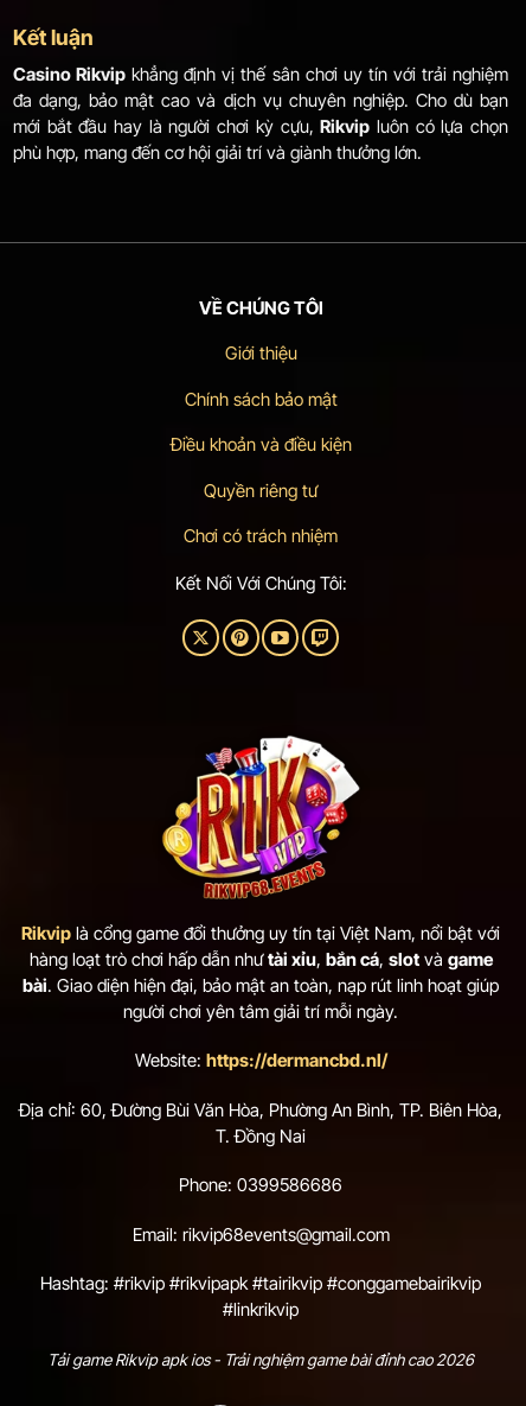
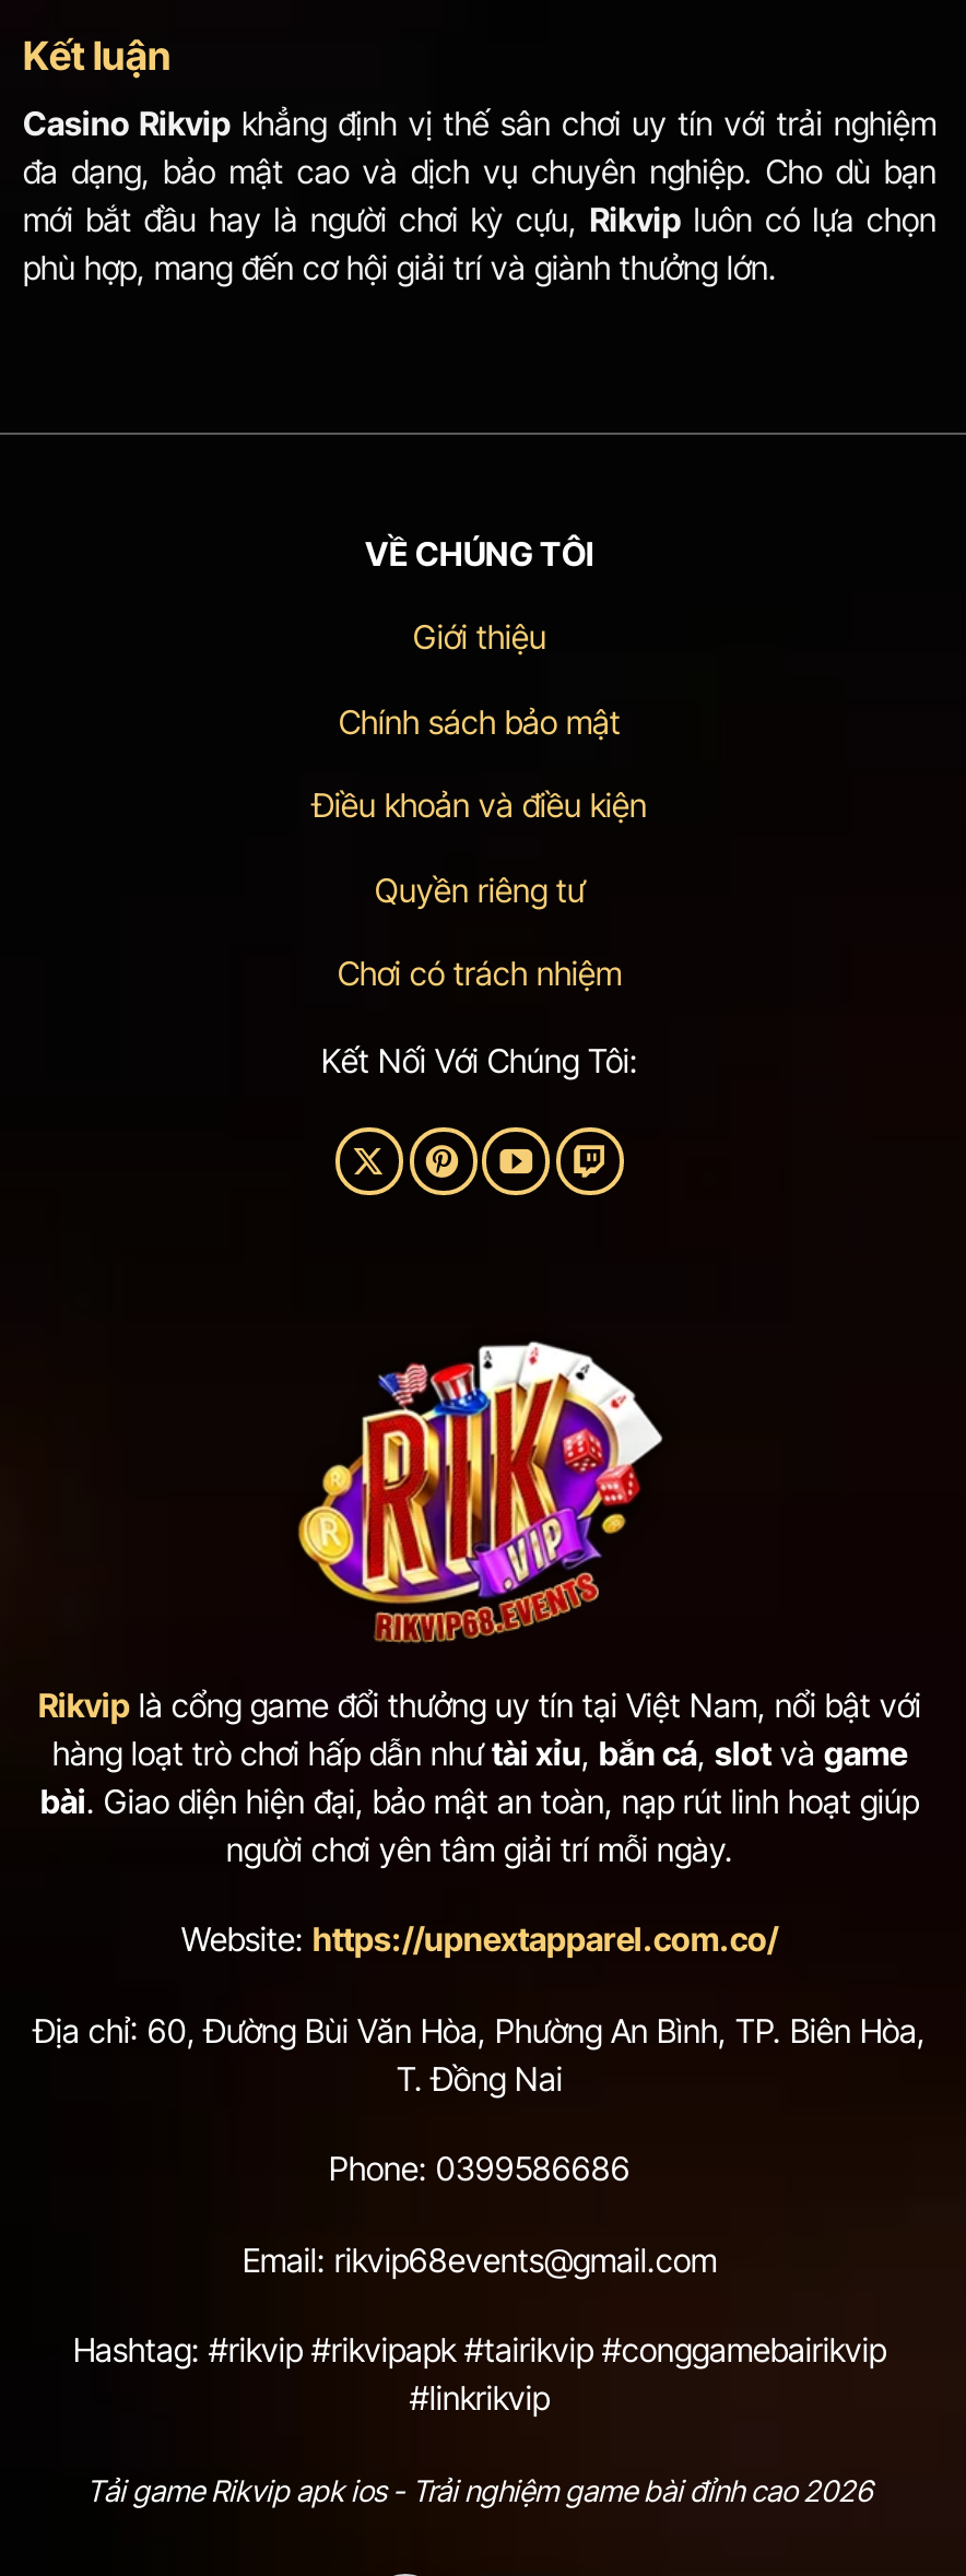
[134,1049,387,1072] Website: https://dermancbd.nl/ -> [181,1919,778,1960] Website: https://upnextapparel.com.co/

